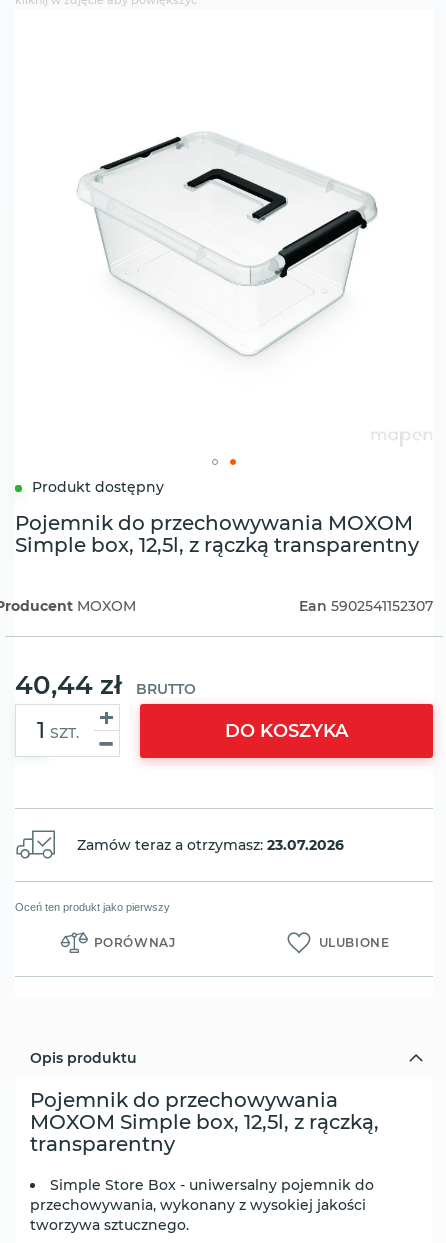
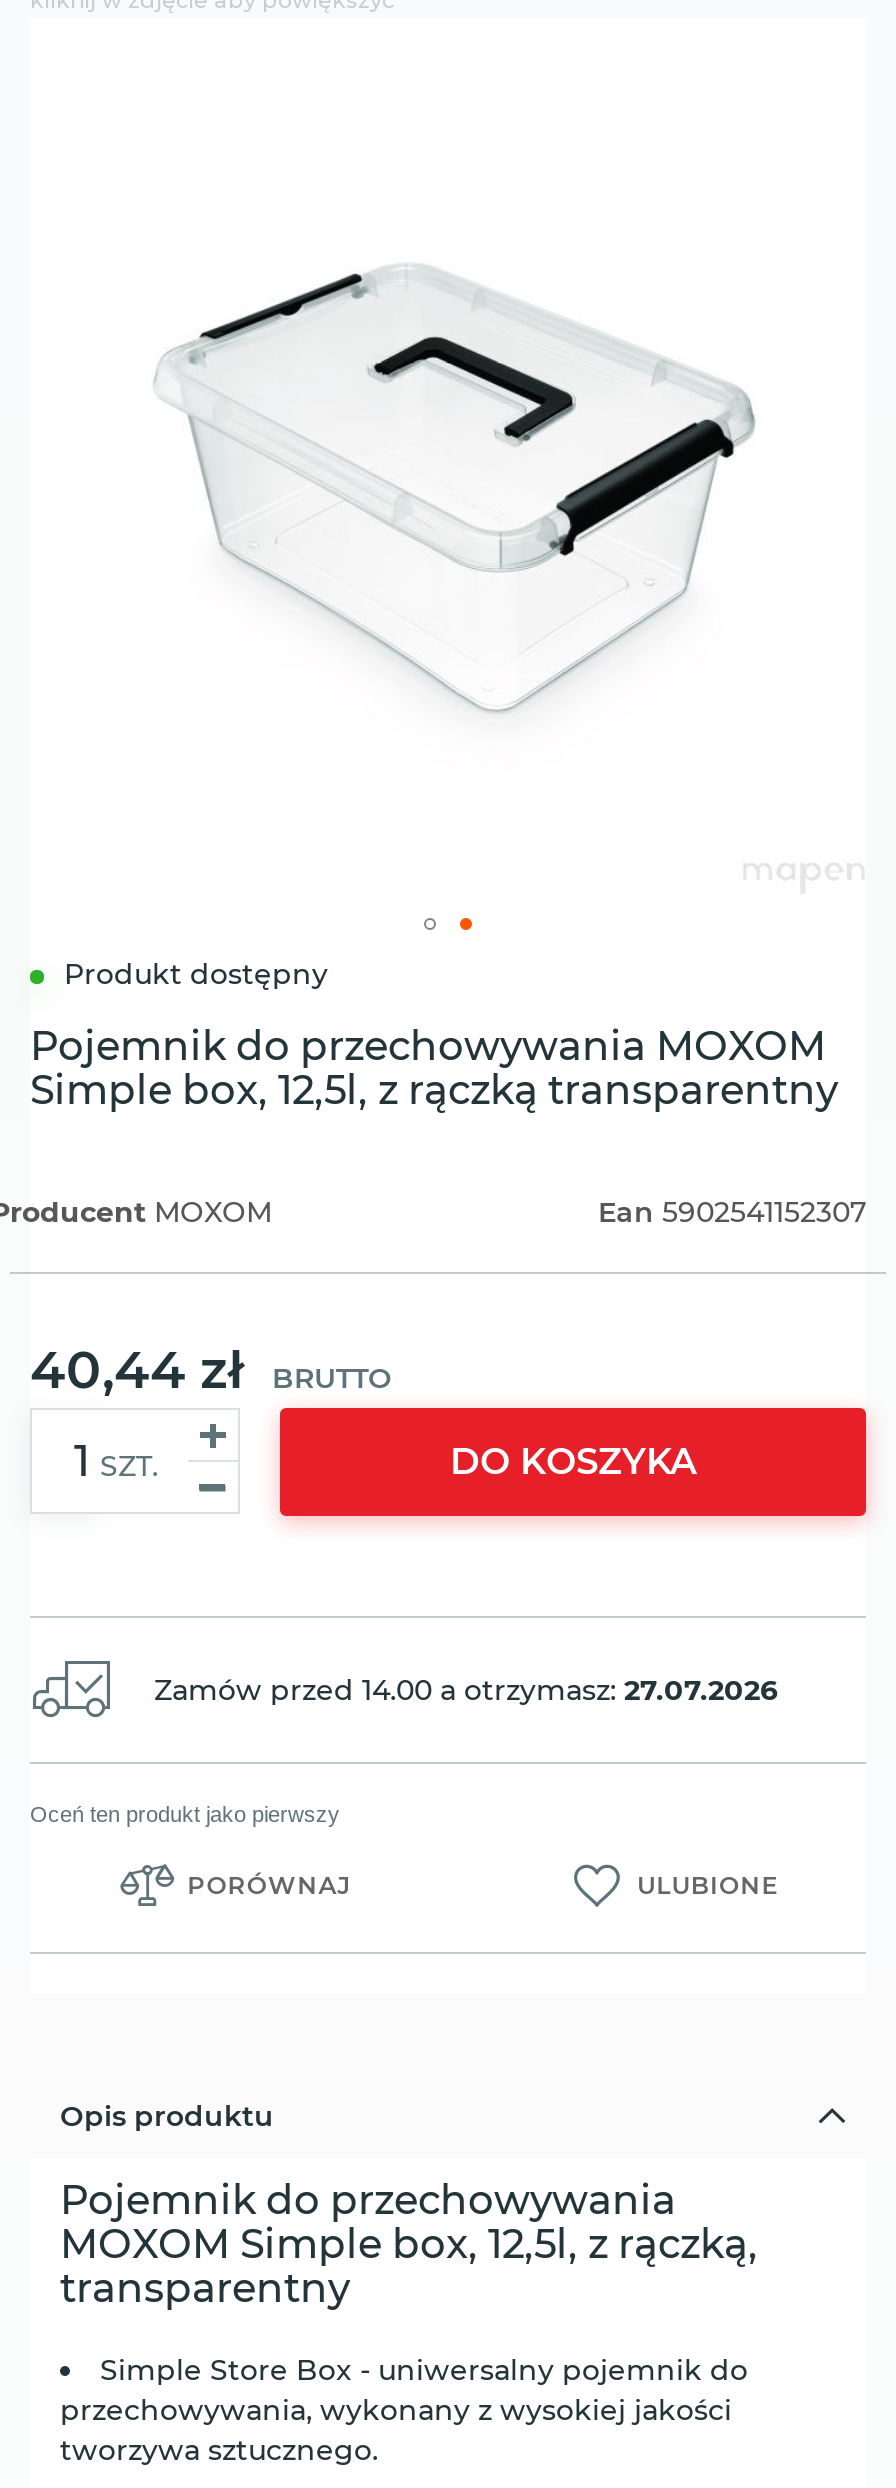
[77,836,344,854] Zamów teraz a otrzymasz: 23.07.2026 -> [154,1673,778,1709] Zamów przed 14.00 a otrzymasz: 27.07.2026

